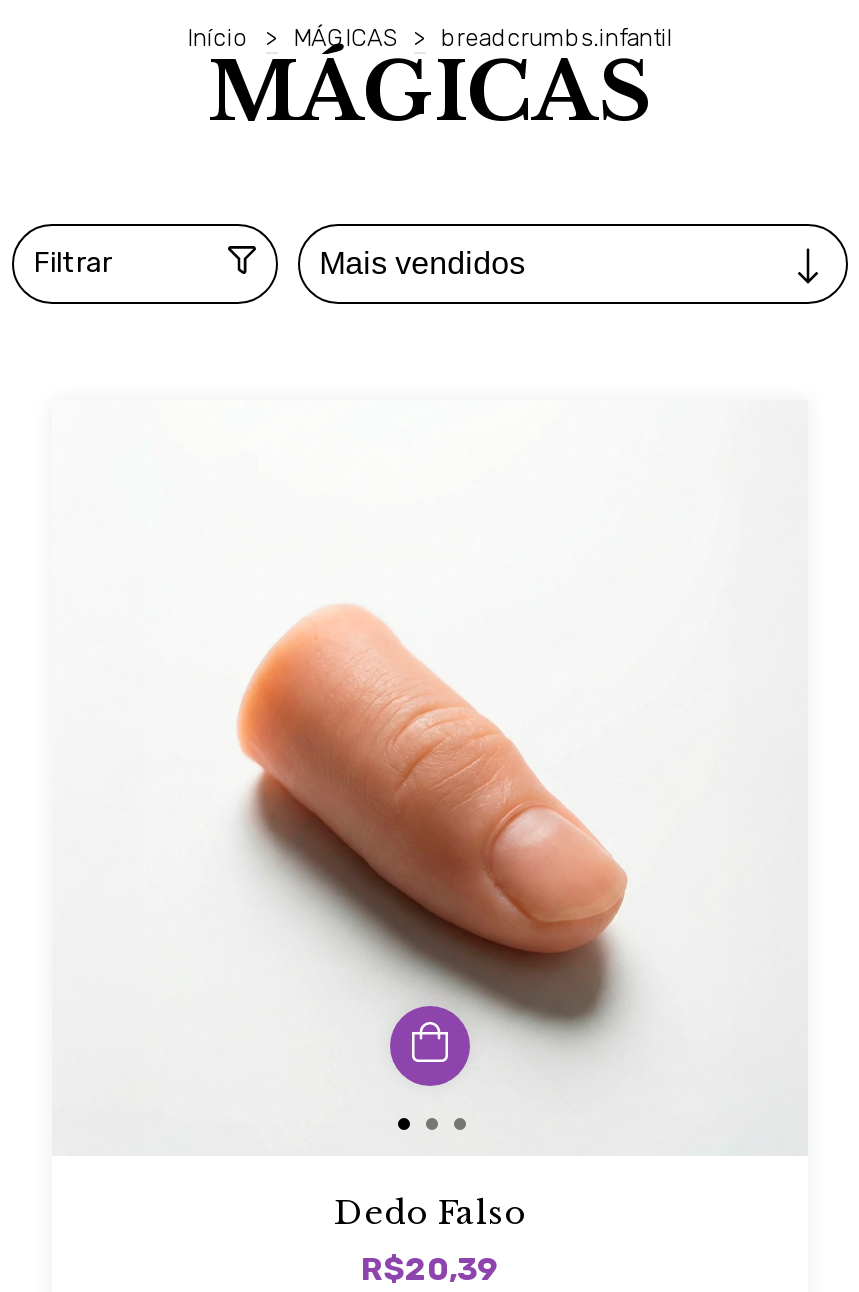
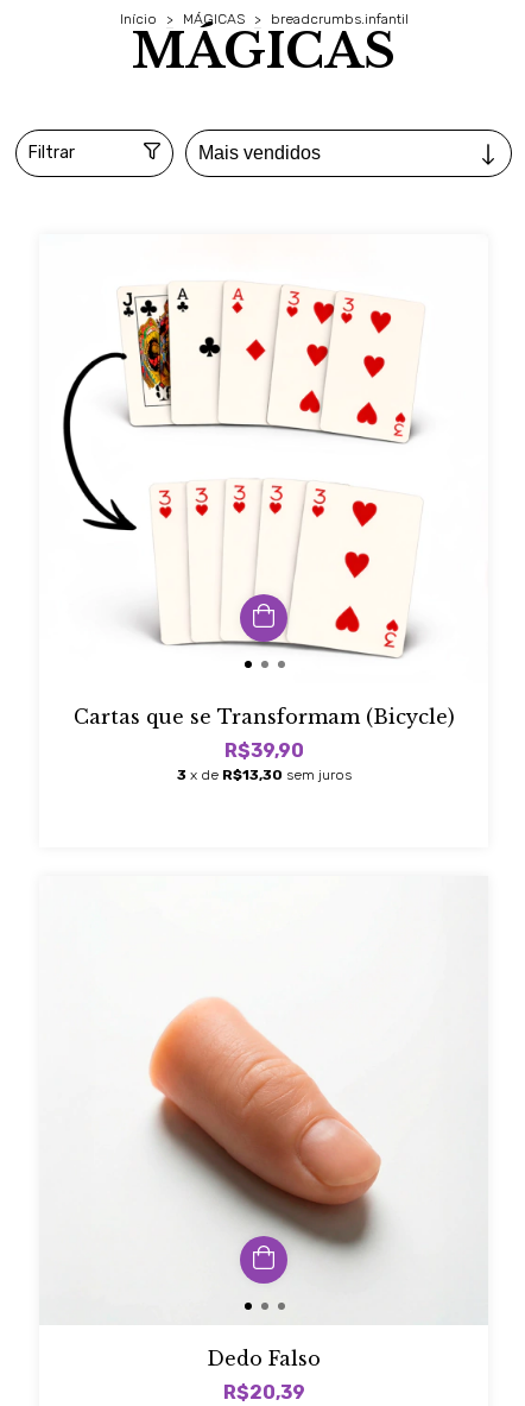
none -> [62,285,454,783] [image] | Cartas que se Transformam (Bicycle) | R$39,90 | 3 x de R$13,30 sem juros

